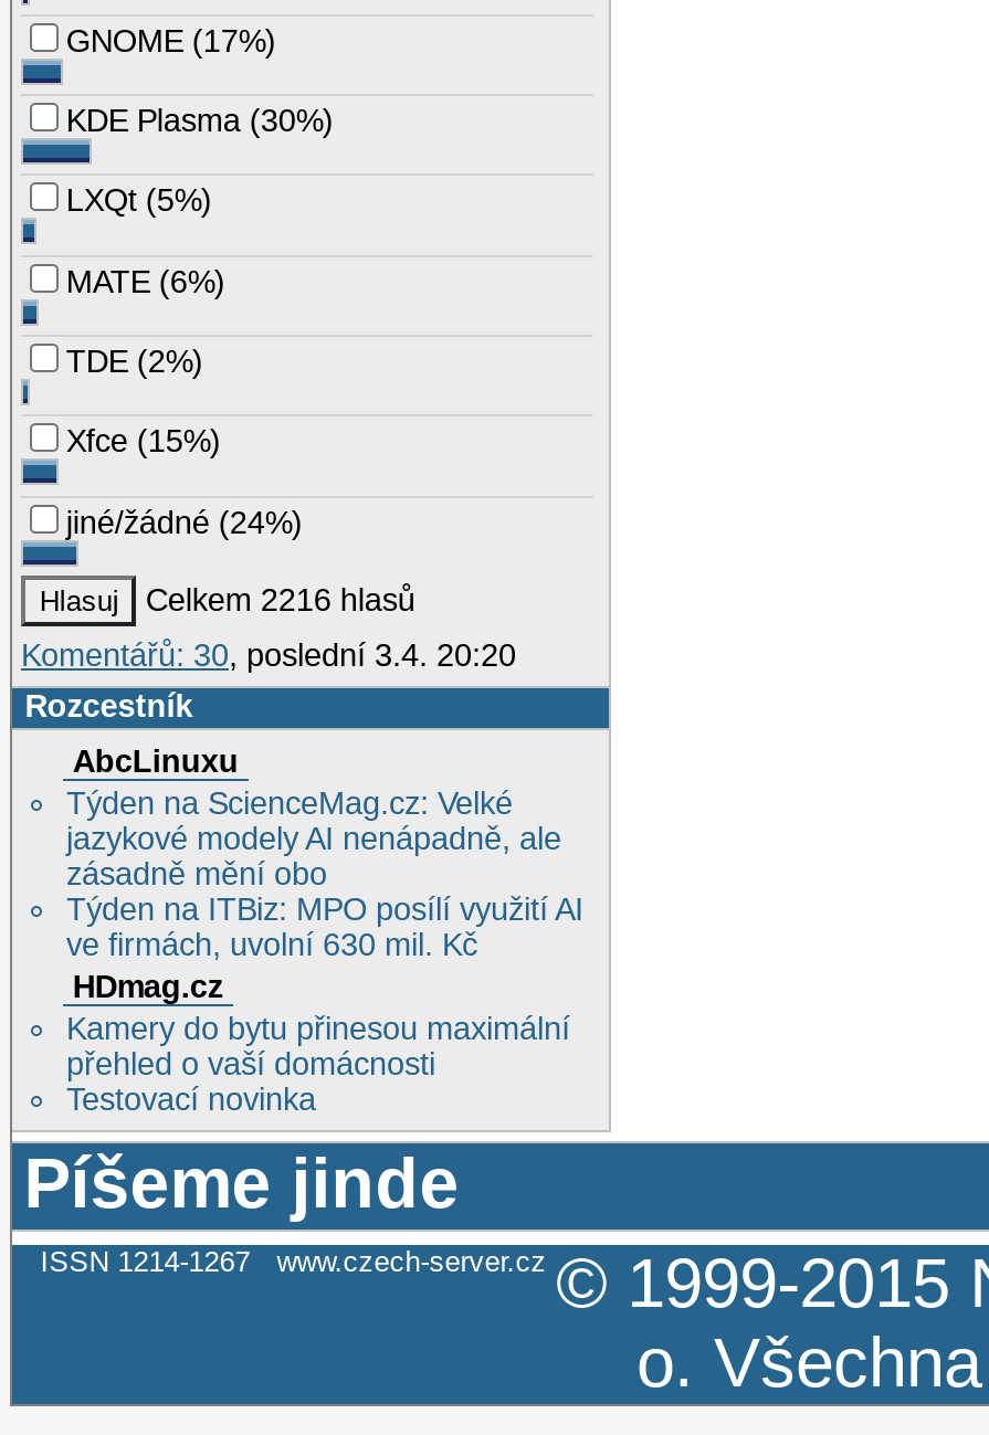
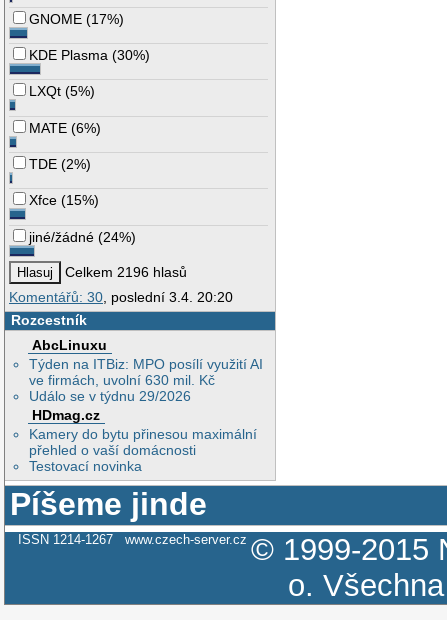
[137,583,415,618] Celkem 2216 hlasů -> [61,264,187,280] Celkem 2196 hlasů
[66,785,561,891] Týden na ScienceMag.cz: Velké | jazykové modely AI nenápadně, ale | zásadně mění obo -> none
moved [66,891,583,962] -> [29,356,263,388]: Týden na ITBiz: MPO posílí využití AI | ve firmách, uvolní 630 mil. Kč
none -> [29,388,191,404] Událo se v týdnu 29/2026

